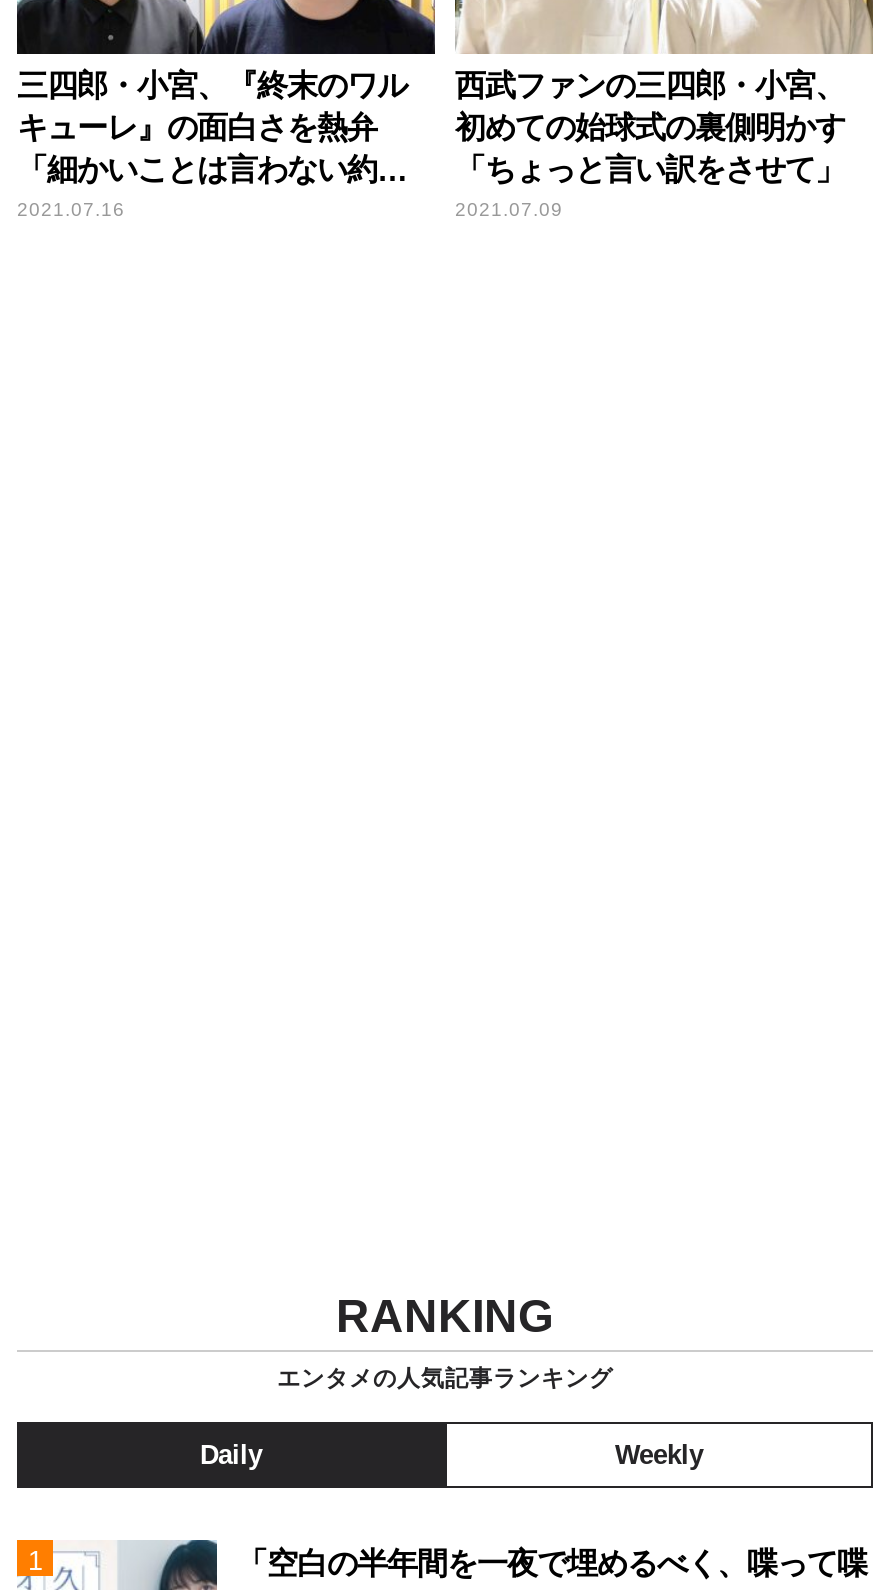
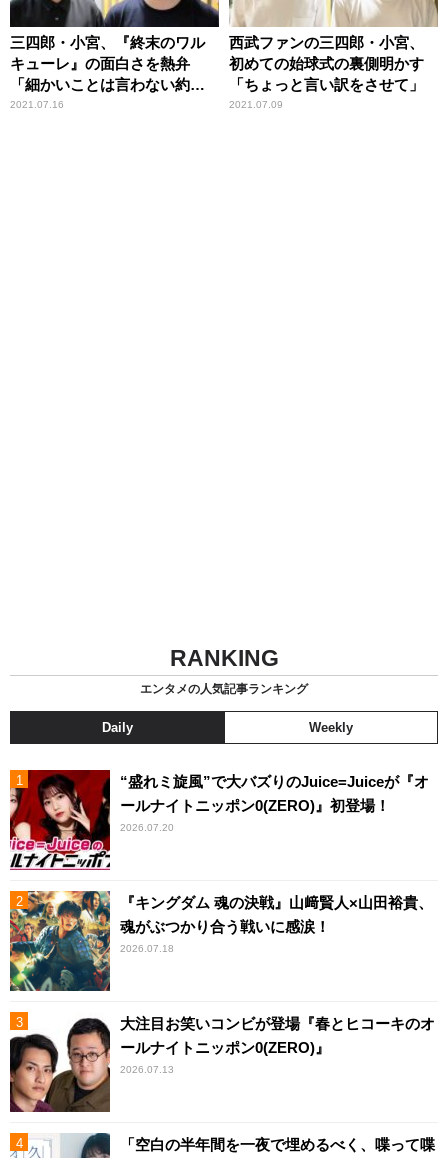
none -> [9,769,429,871] [image] | “盛れミ旋風”で大バズりのJuice=Juiceが『オ | ールナイトニッポン0(ZERO)』初登場！ | 2026.07.20
none -> [9,890,433,992] [image] | 『キングダム 魂の決戦』山﨑賢人×山田裕貴、 | 魂がぶつかり合う戦いに感涙！ | 2026.07.18
none -> [9,1011,435,1113] [image] | 大注目お笑いコンビが登場『春とヒコーキのオ | ールナイトニッポン0(ZERO)』 | 2026.07.13

